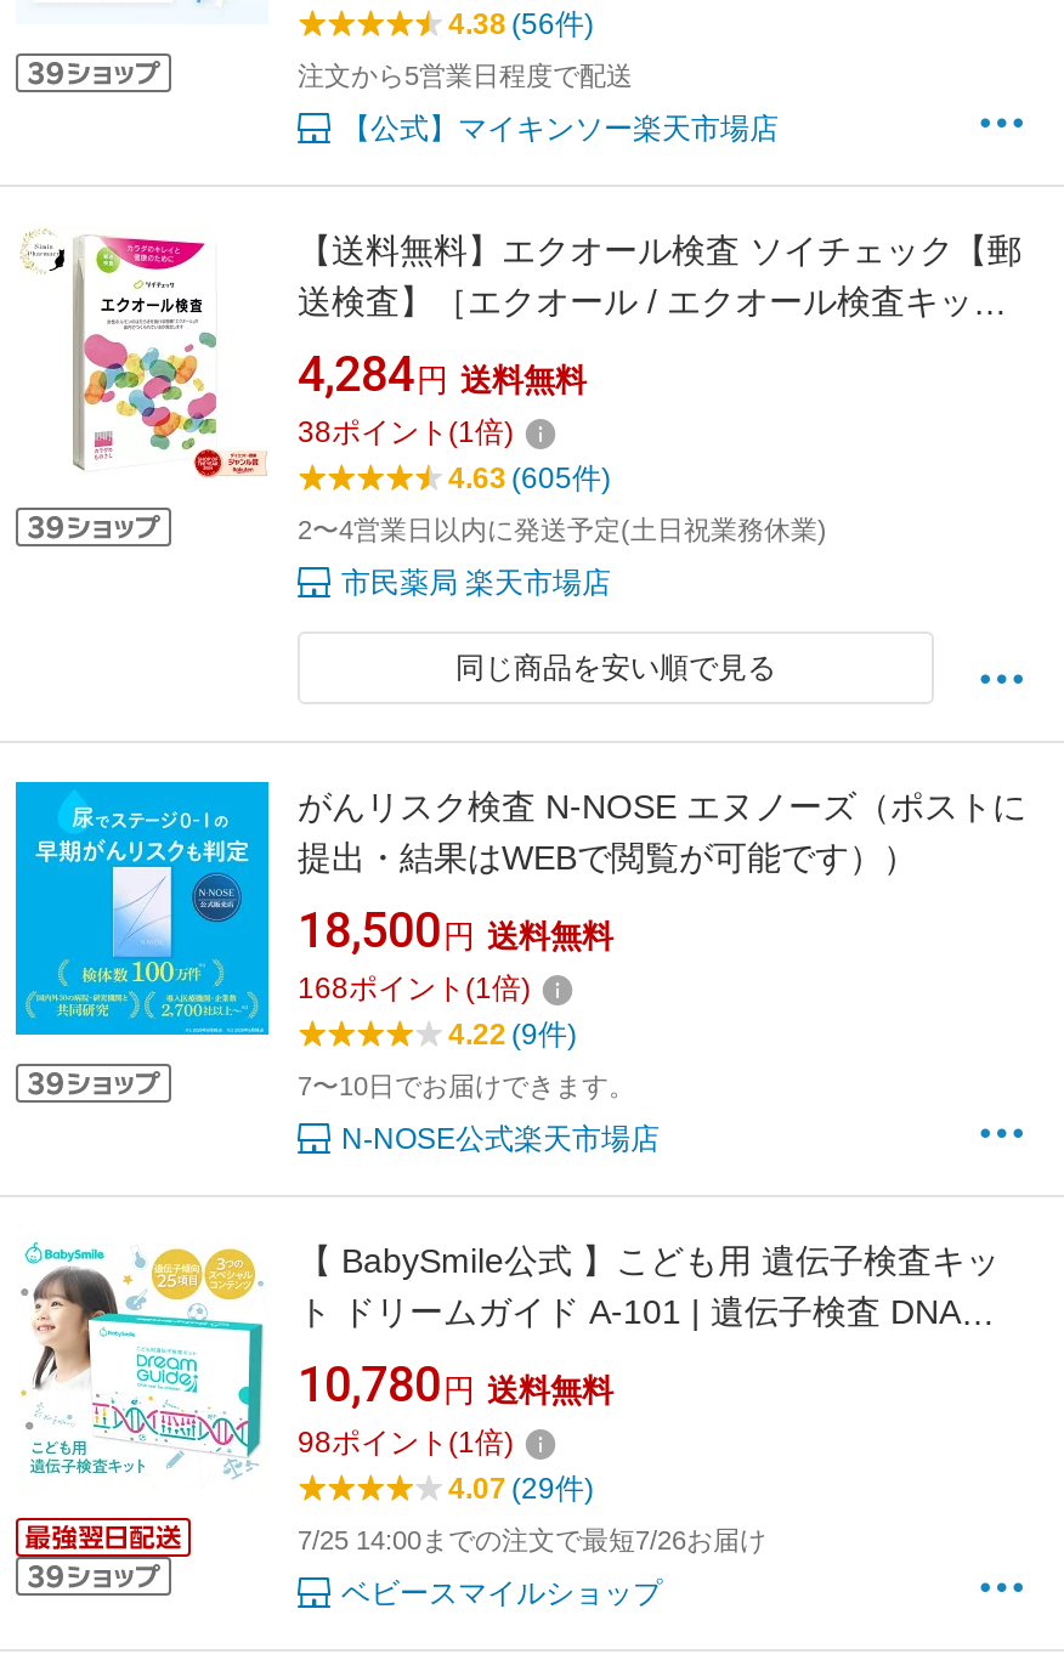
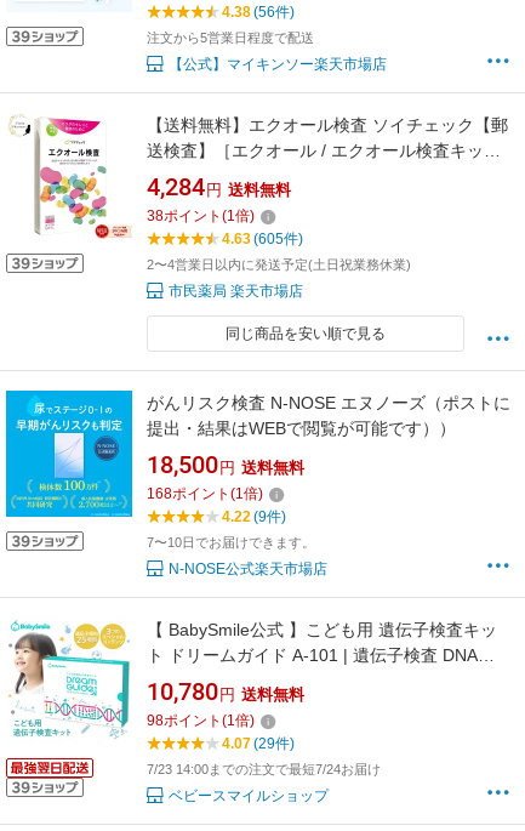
[298,1526,766,1556] 7/25 14:00までの注文で最短7/26お届け -> [147,762,381,777] 7/23 14:00までの注文で最短7/24お届け

